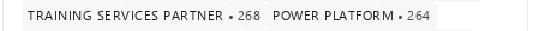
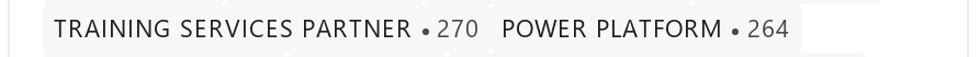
[28,6,430,24] TRAINING SERVICES PARTNER 268 POWER PLATFORM 264 -> [54,11,790,44] TRAINING SERVICES PARTNER 270 POWER PLATFORM 264

